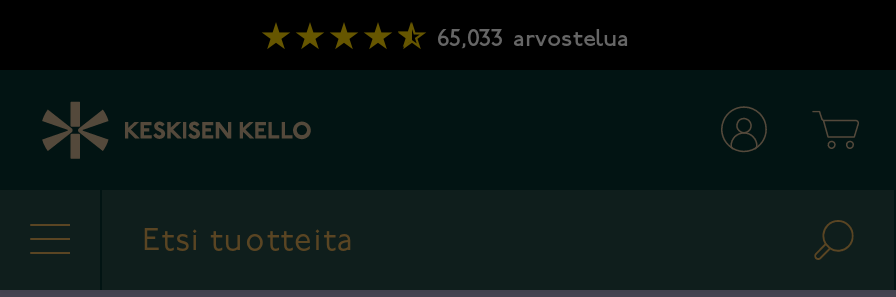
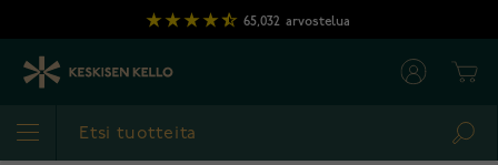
[437,24,629,54] 65,033 arvostelua -> [243,13,350,30] 65,032 arvostelua

